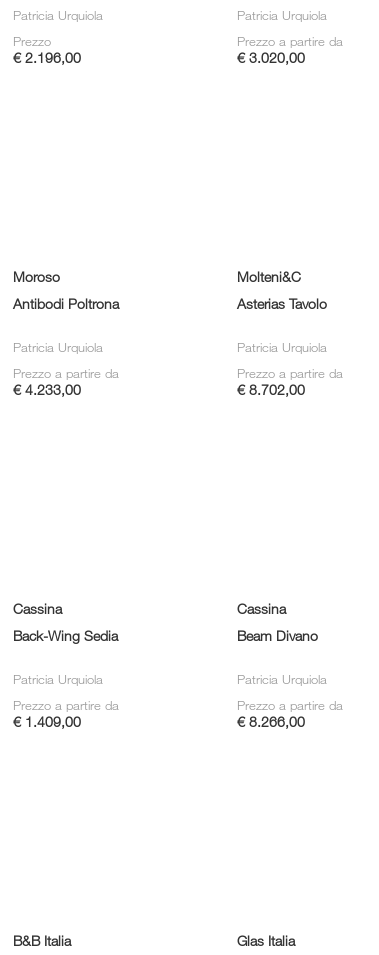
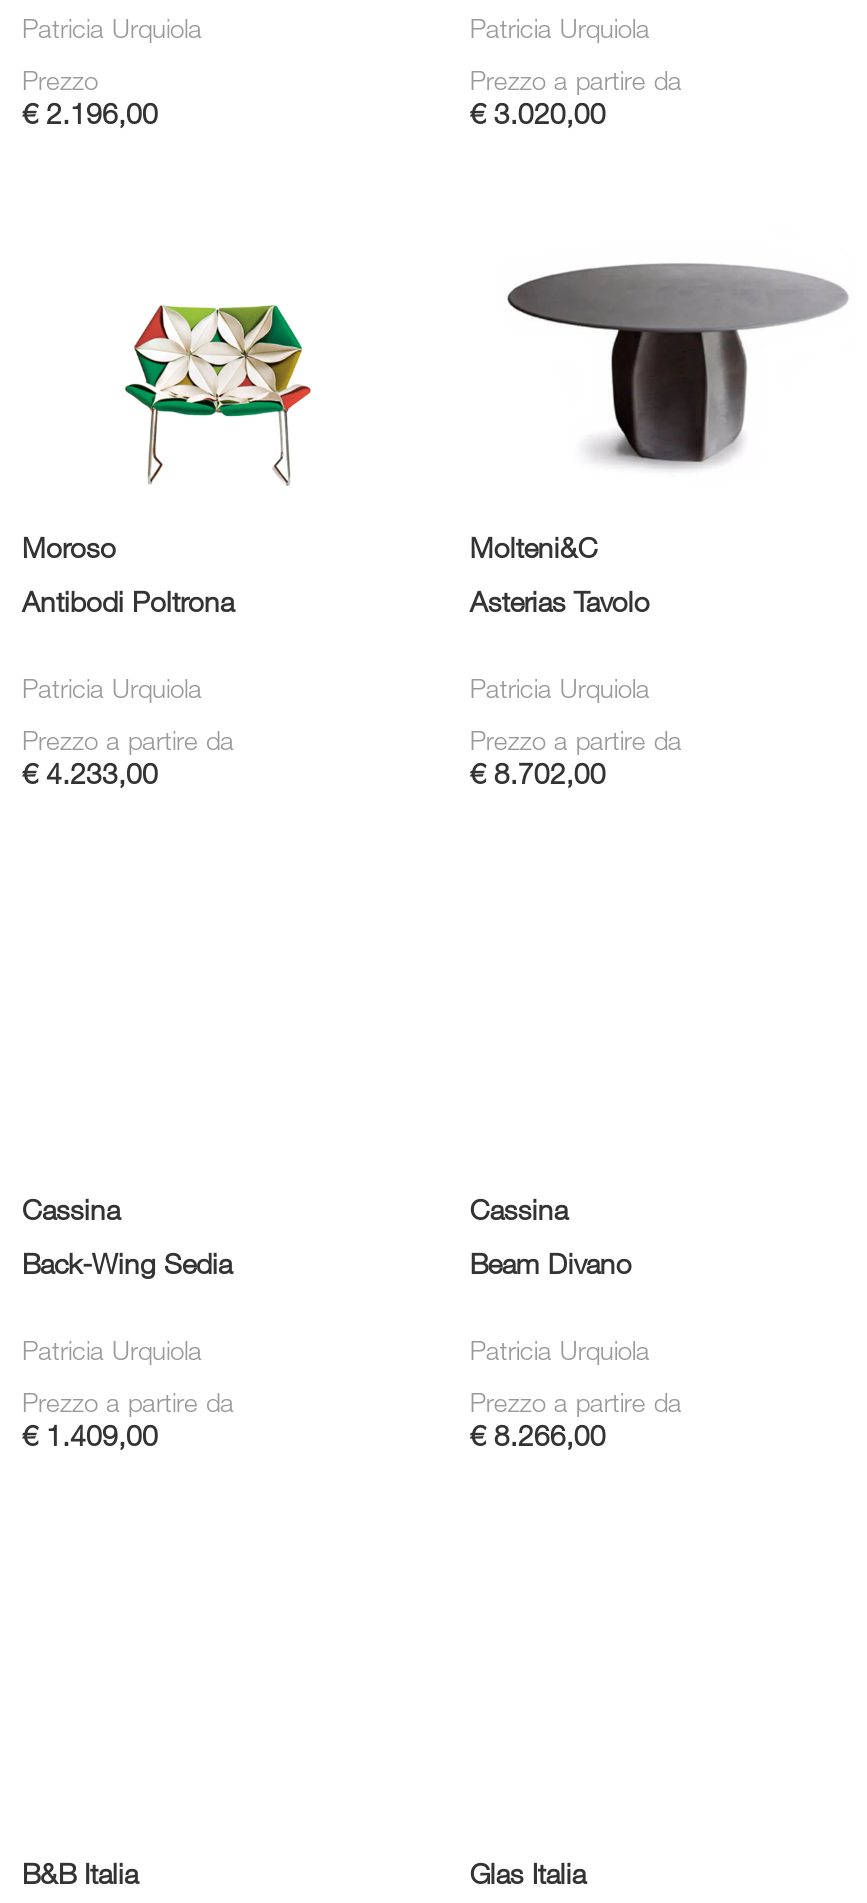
none -> [123,304,313,486] [image]
none -> [505,262,849,470] [image]

